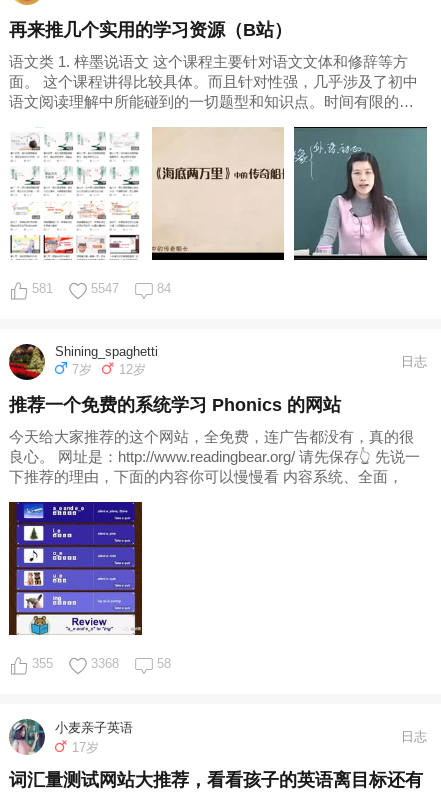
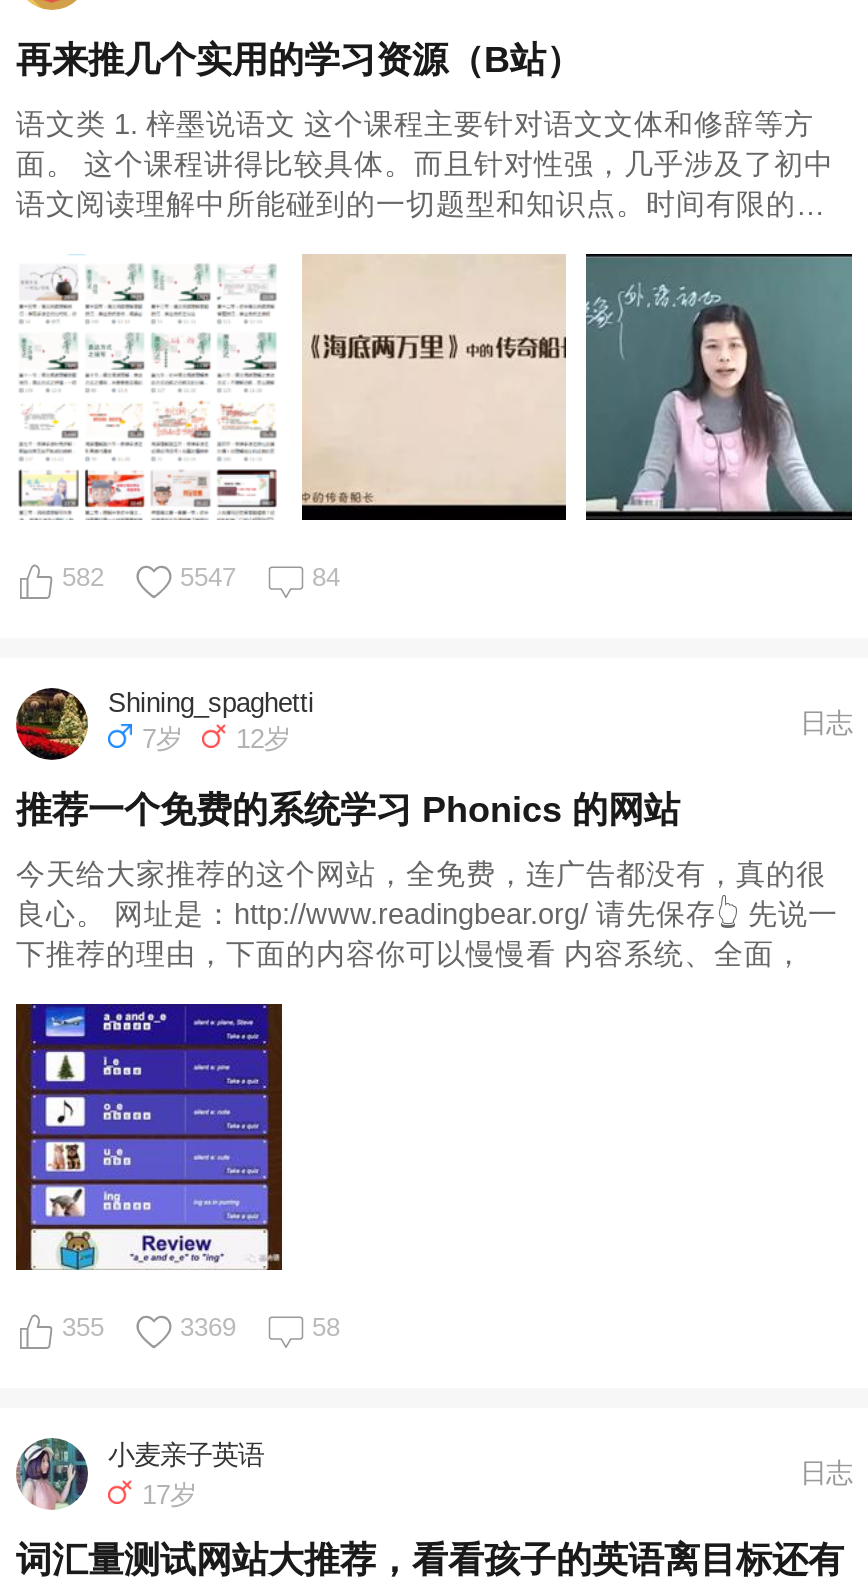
[32,281,53,296] 581 -> [62,562,104,592] 582
[91,656,119,671] 3368 -> [180,1312,236,1342] 3369

